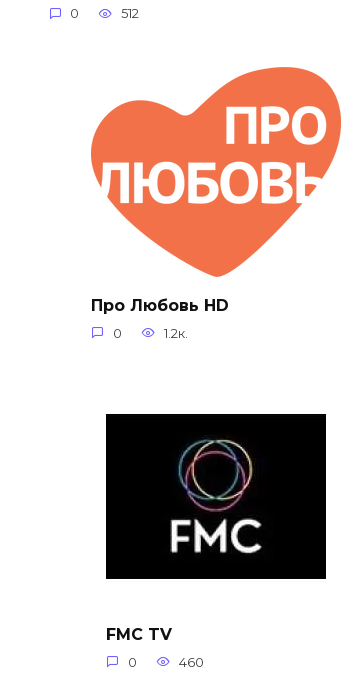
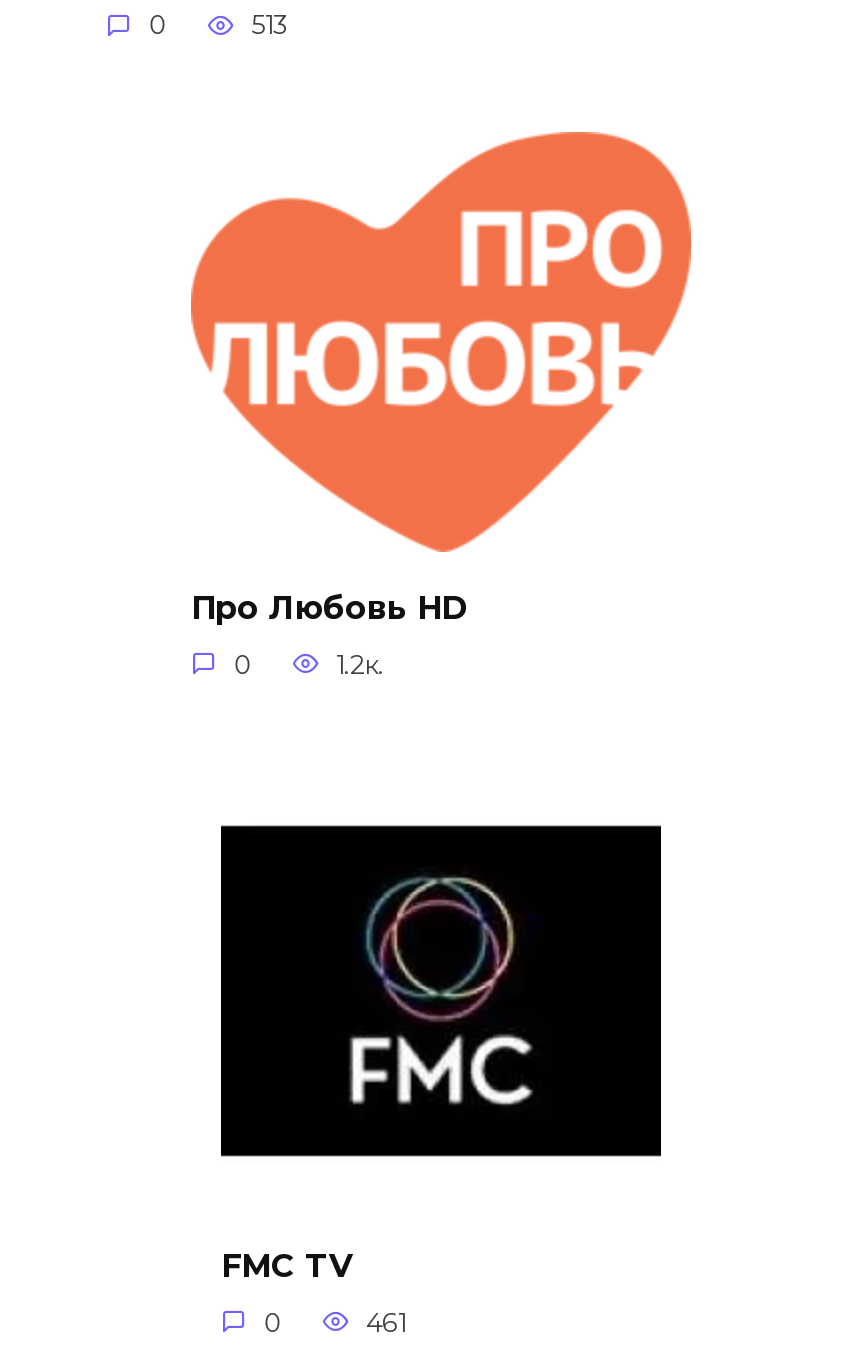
[121,6,139,21] 512 -> [251,11,289,41] 513
[178,655,203,670] 460 -> [366,1308,406,1338] 461

